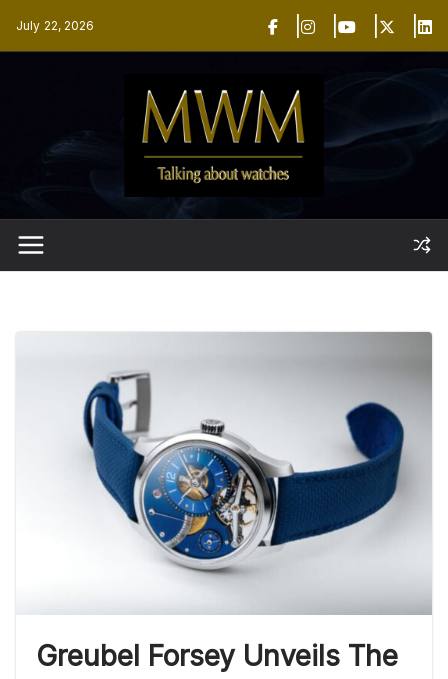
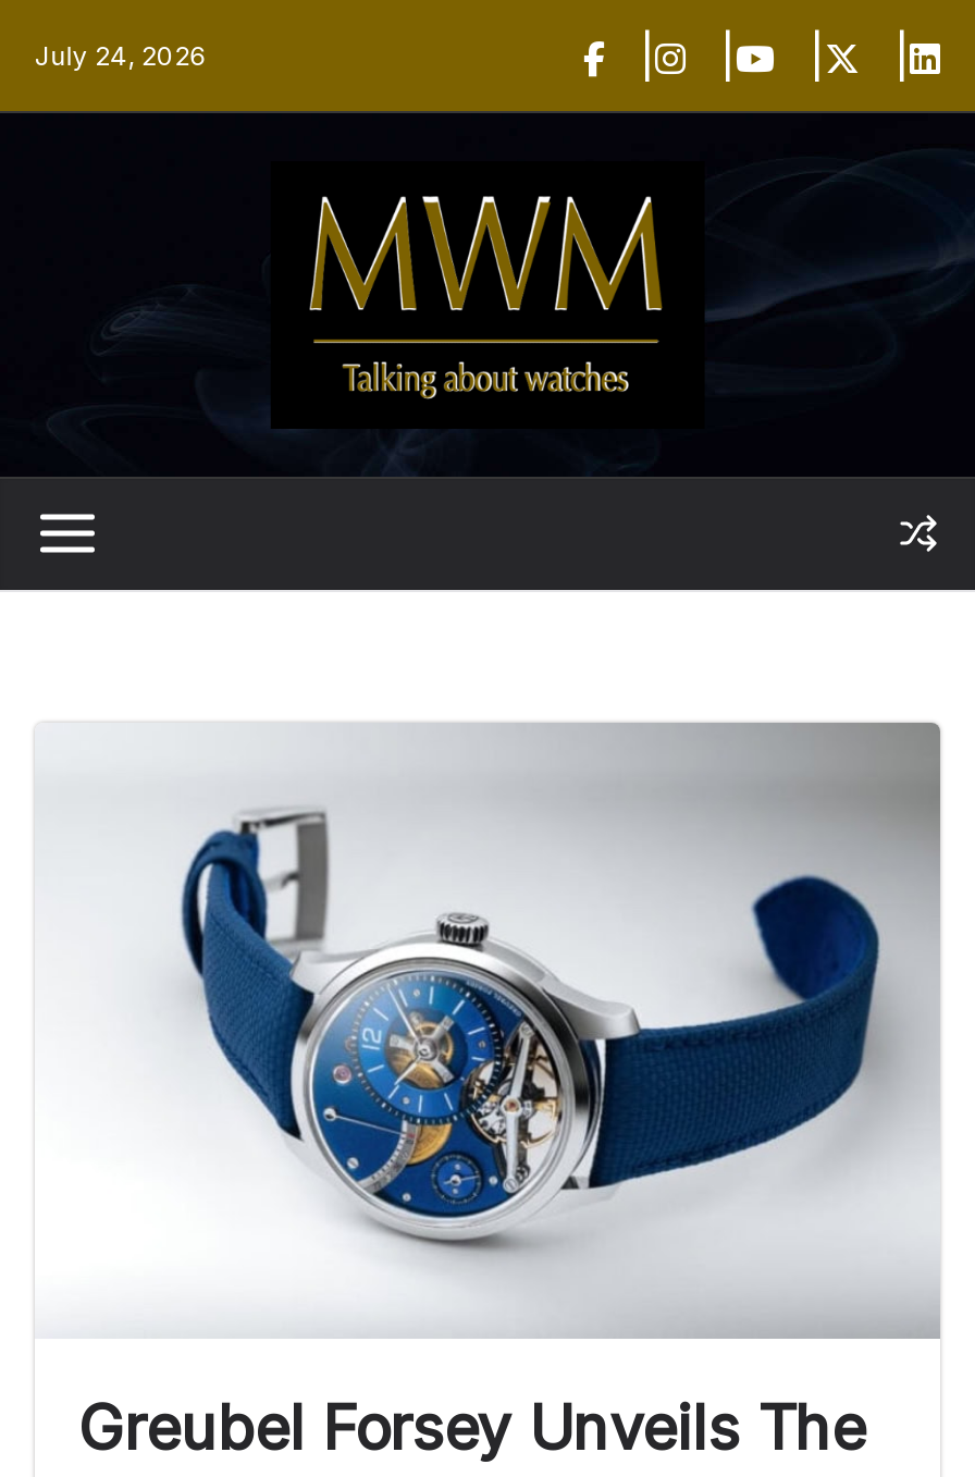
[16,18,94,33] July 22, 2026 -> [35,39,207,72] July 24, 2026

